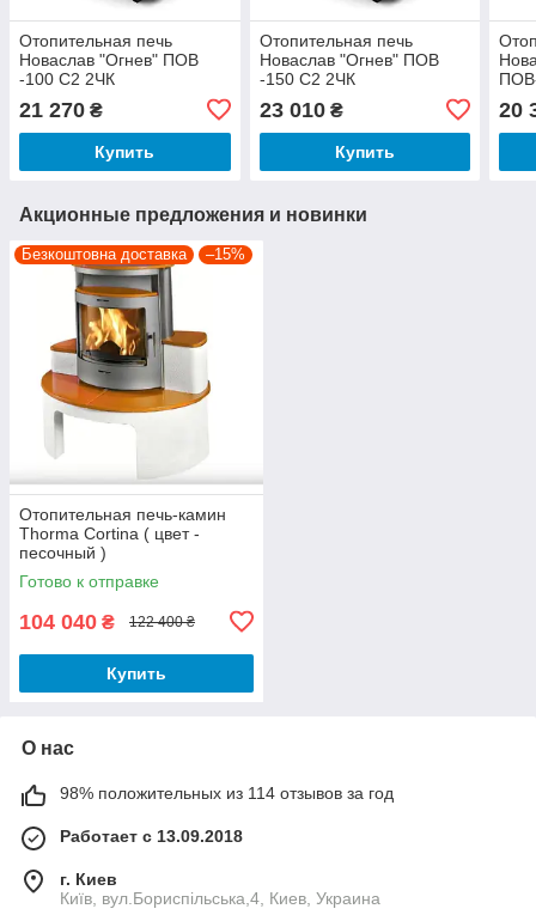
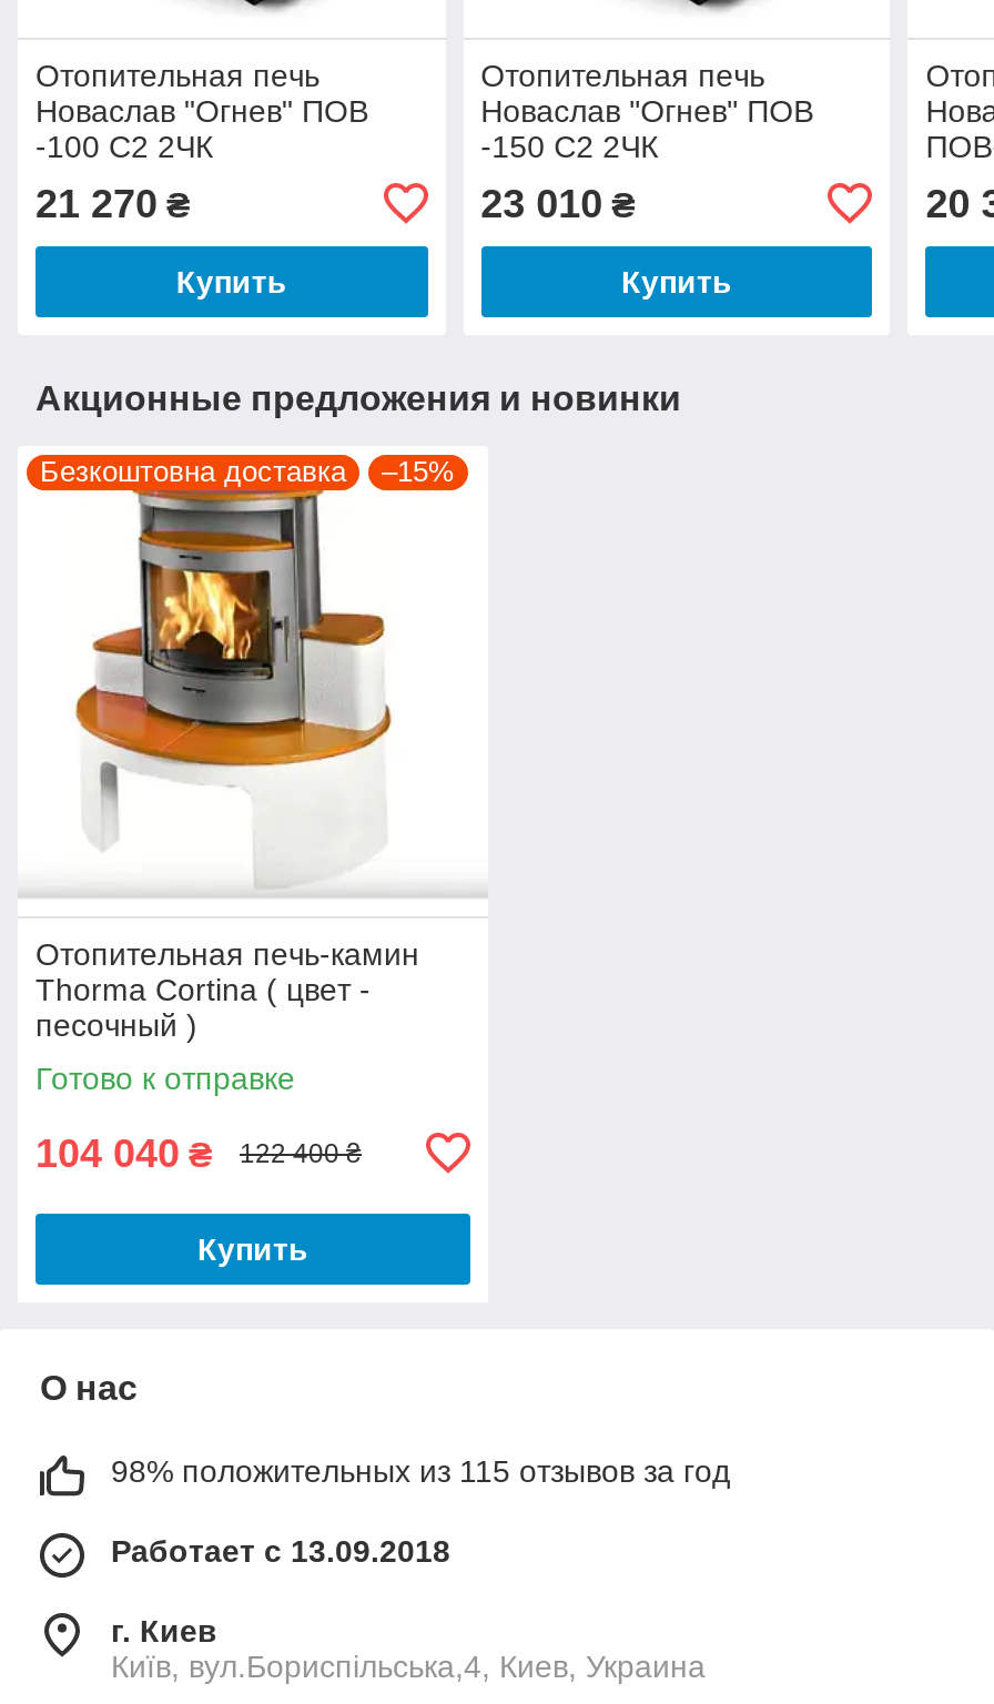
[60,783,394,802] 98% положительных из 114 отзывов за год -> [111,1453,730,1488] 98% положительных из 115 отзывов за год

